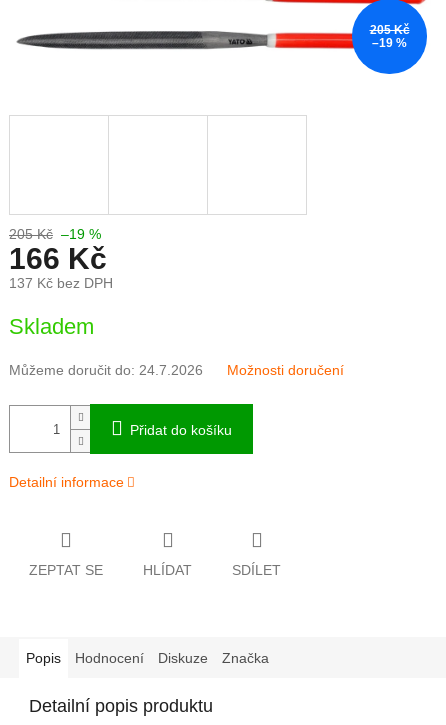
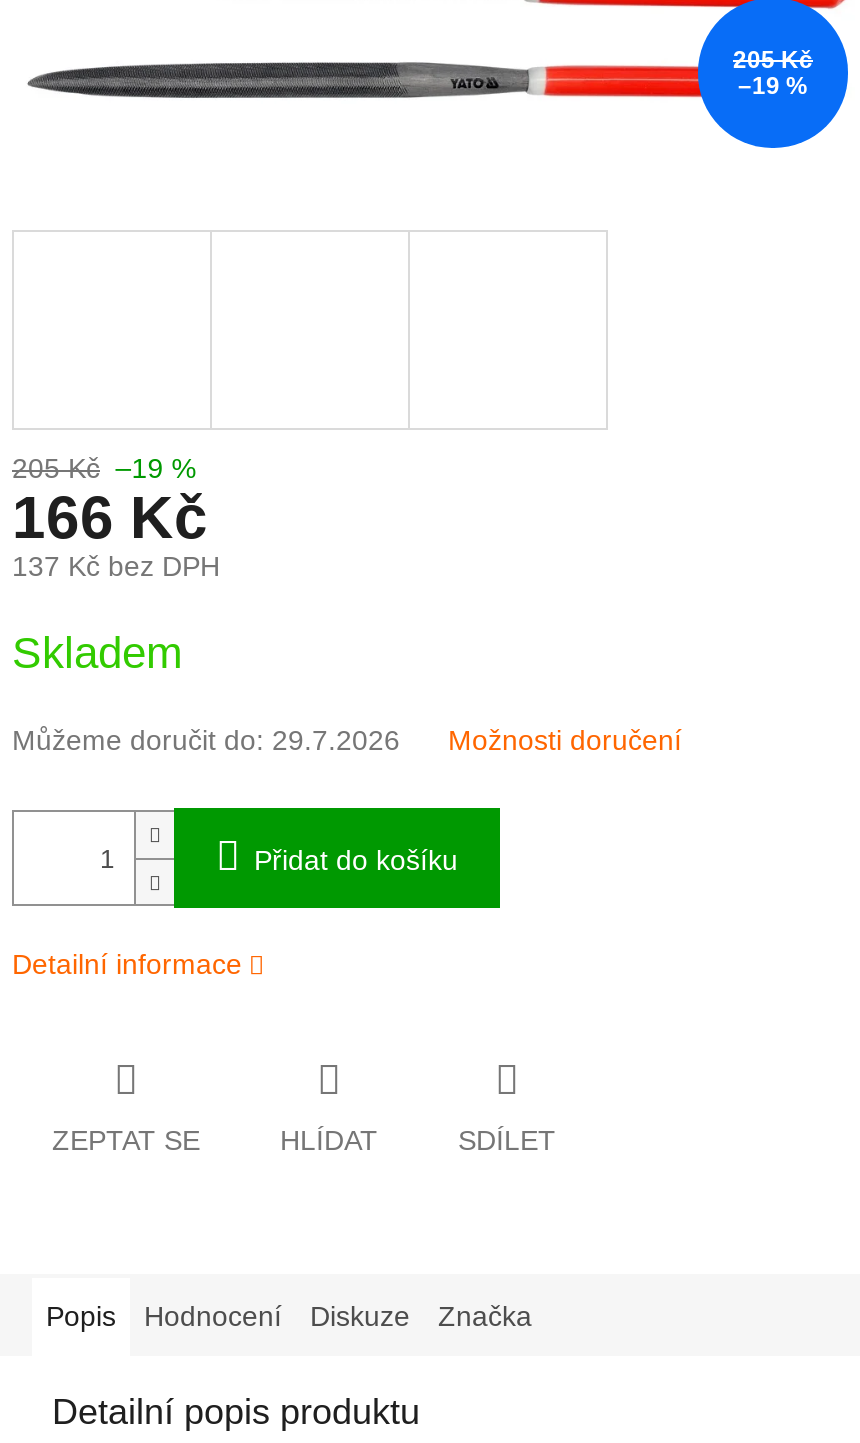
[9,362,203,378] Můžeme doručit do: 24.7.2026 -> [12,725,400,757] Můžeme doručit do: 29.7.2026

